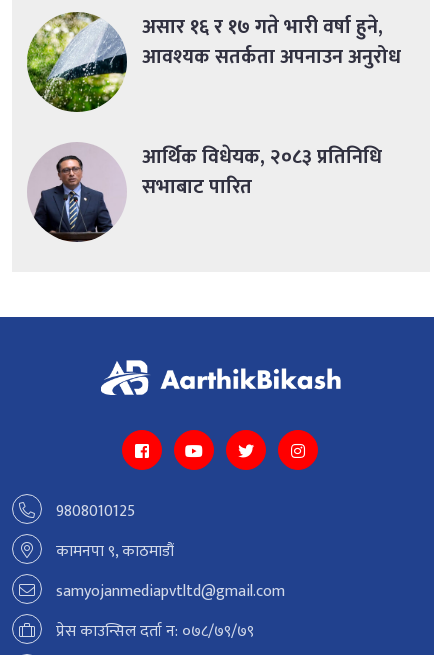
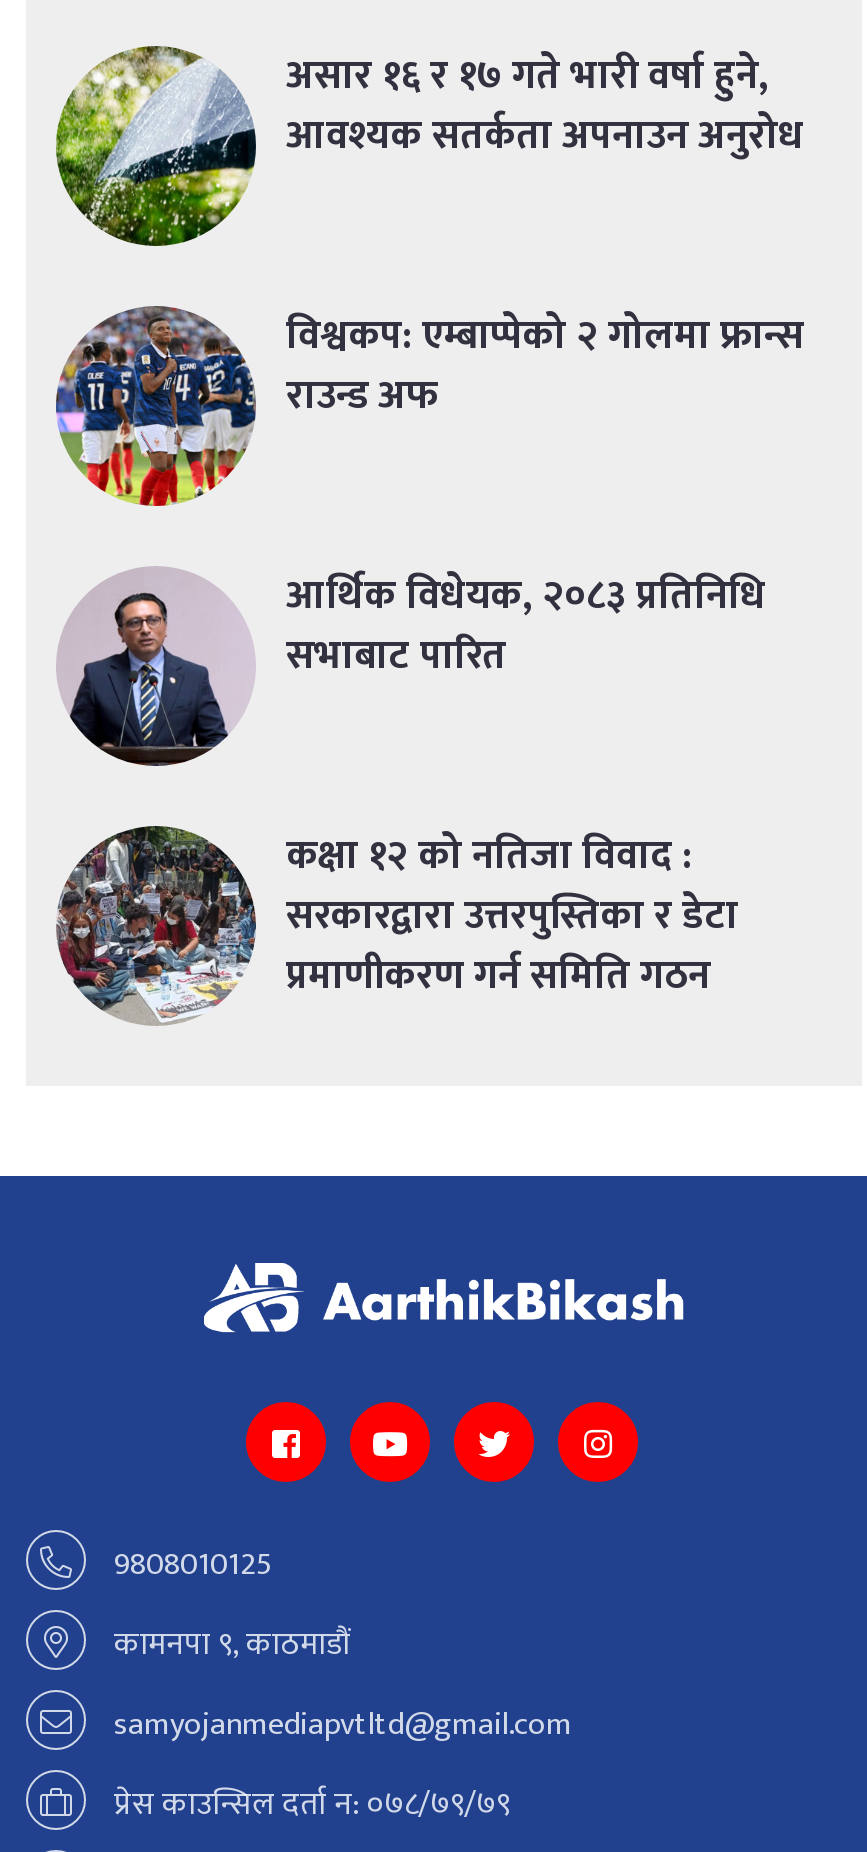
none -> [56,302,804,508] [image] | विश्वकप: एम्बाप्पेको २ गोलमा फ्रान्स | राउन्ड अफ
none -> [56,822,738,1024] [image] | कक्षा १२ को नतिजा विवाद : | सरकारद्वारा उत्तरपुस्तिका र डेटा | प्रमाणीकरण गर्न समिति गठन

